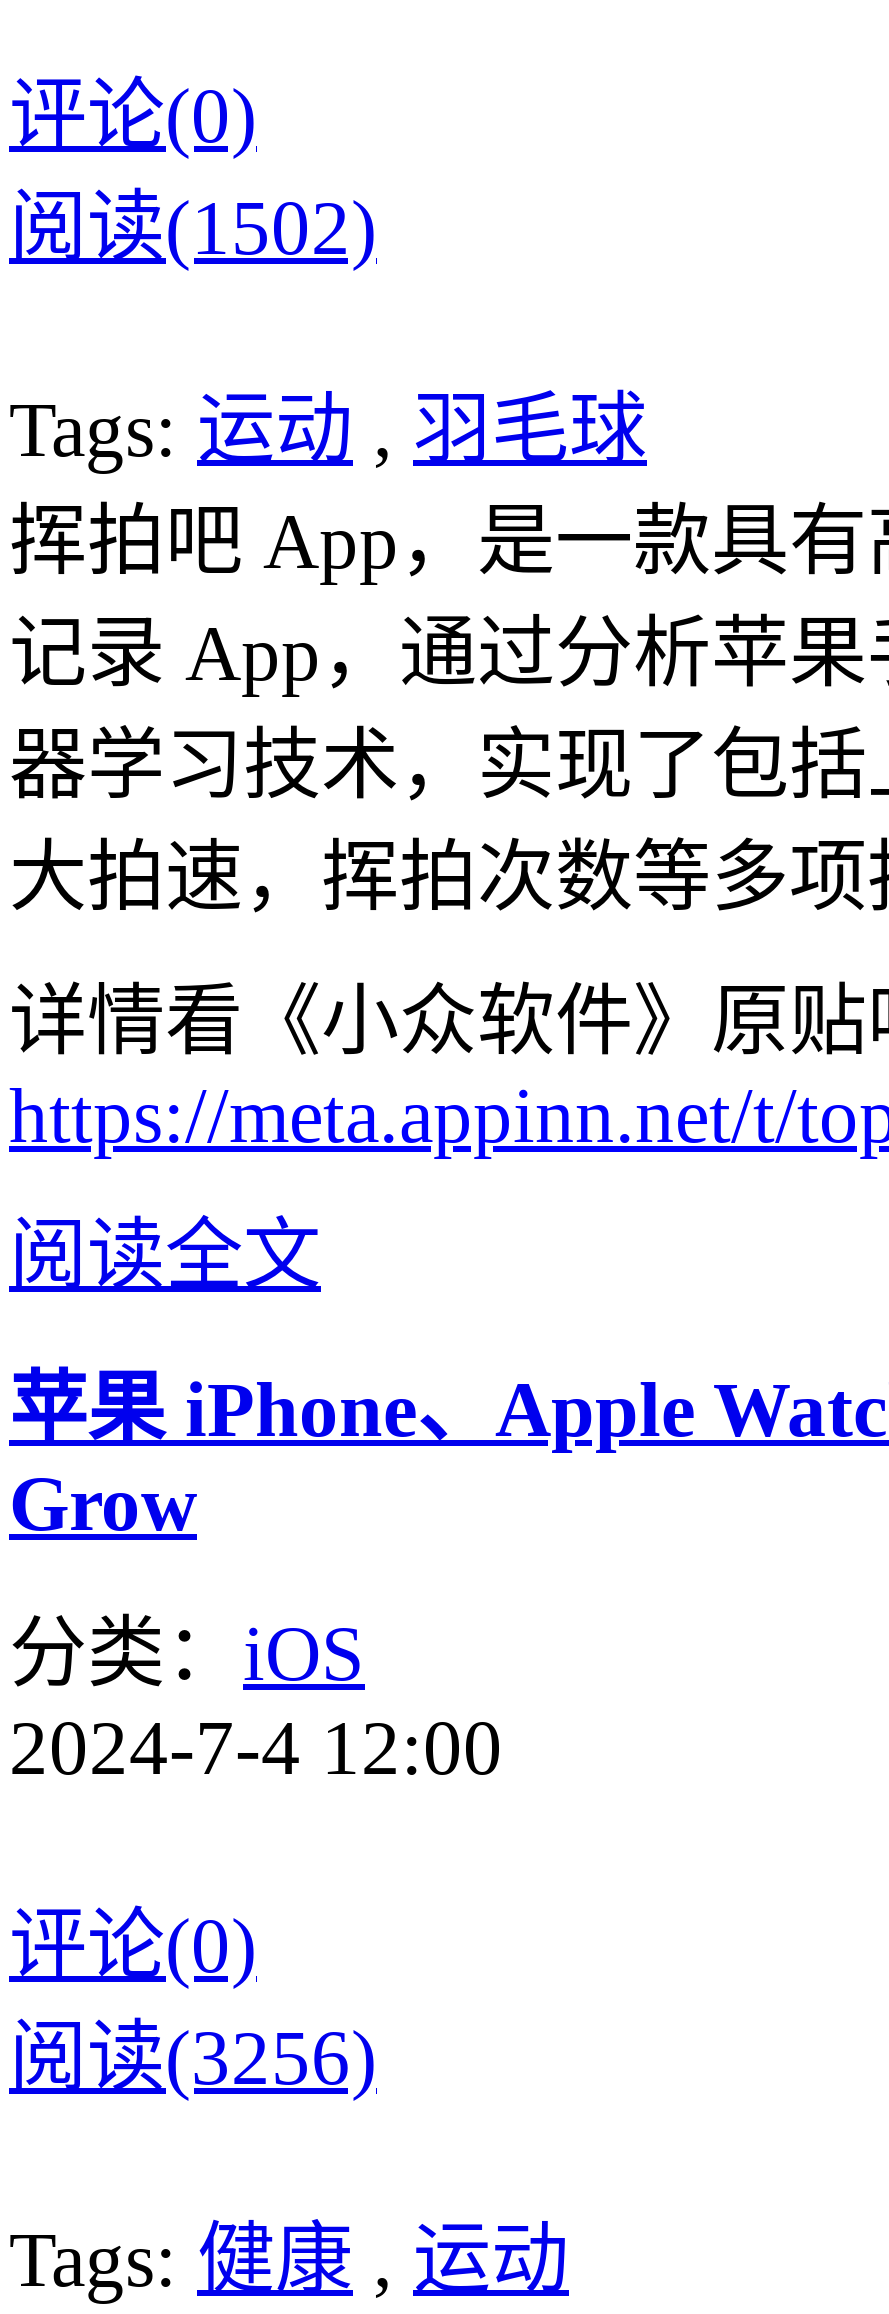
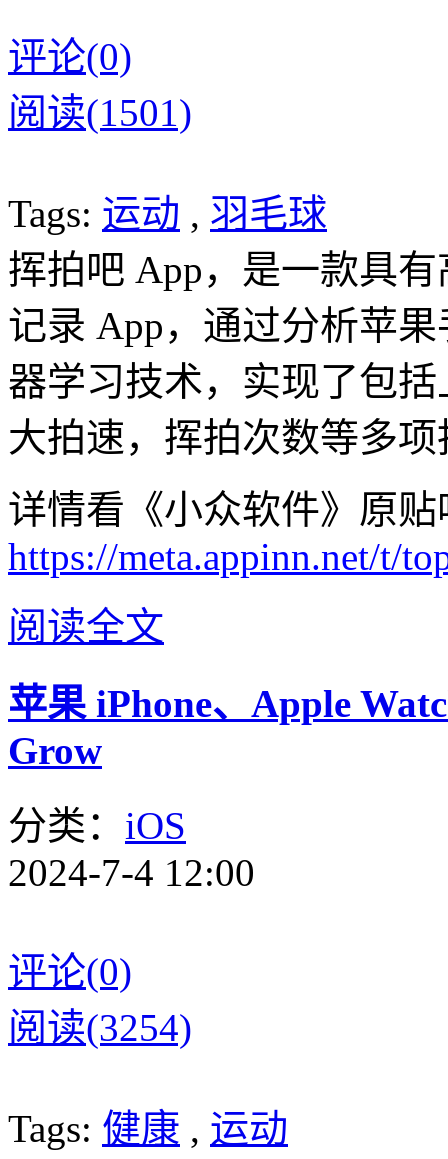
[9,184,377,270] 阅读(1502) -> [8,91,192,134] 阅读(1501)
[9,2015,377,2101] 阅读(3256) -> [8,1006,192,1049] 阅读(3254)

